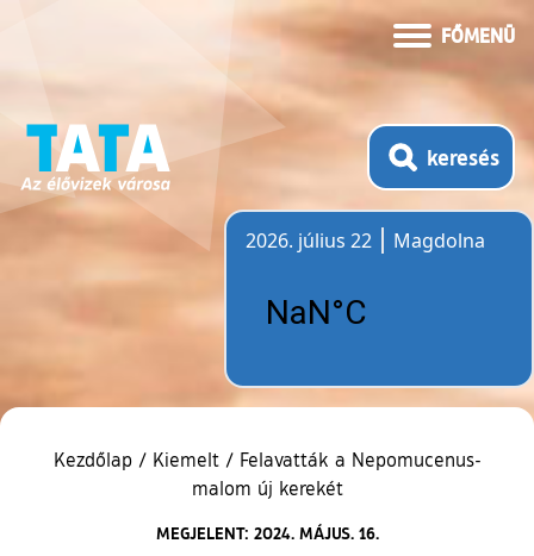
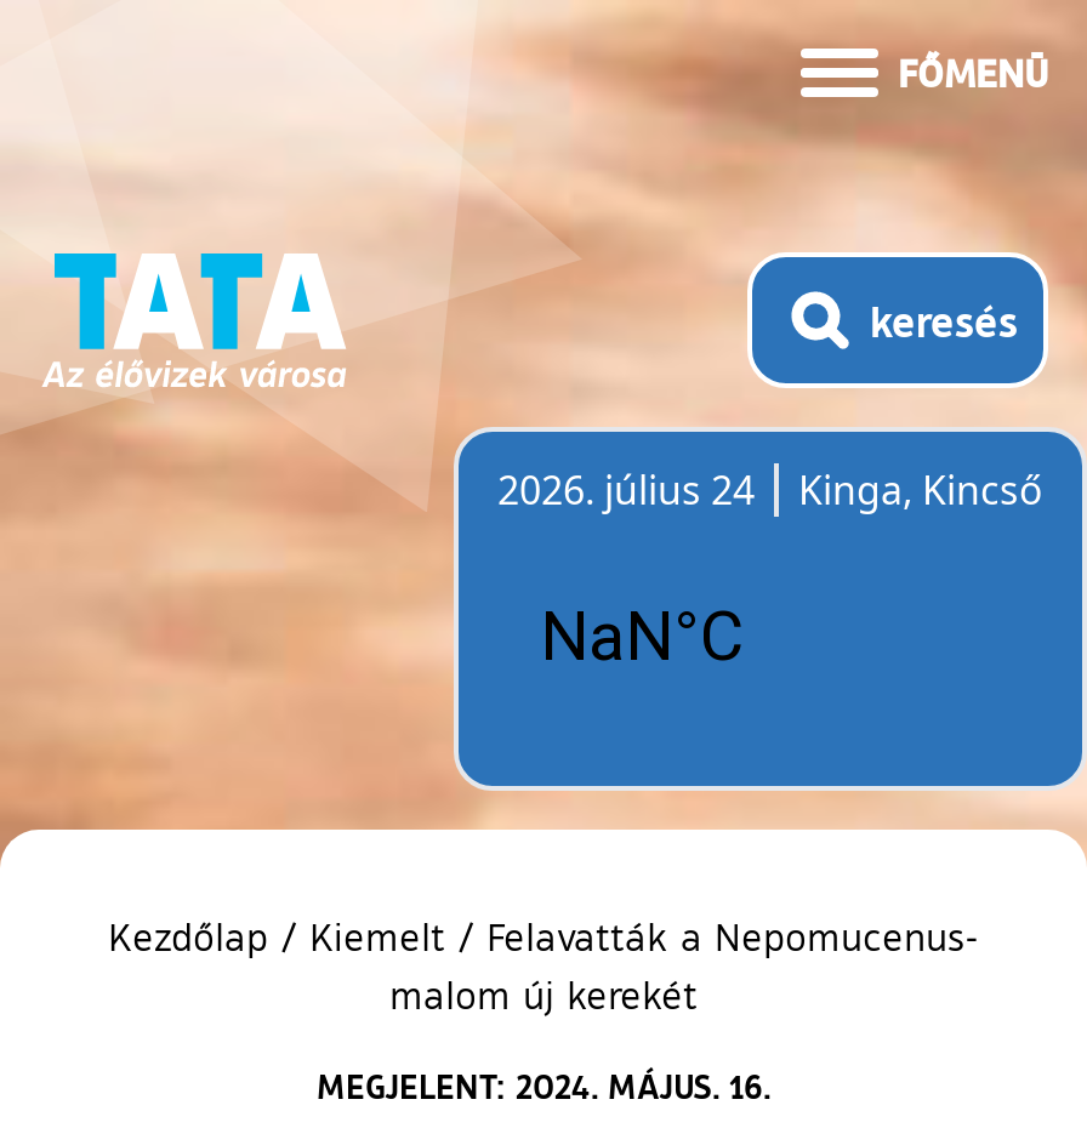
[246,227,485,253] 2026. július 22 | Magdolna -> [497,463,1043,516] 2026. július 24 | Kinga, Kincső

